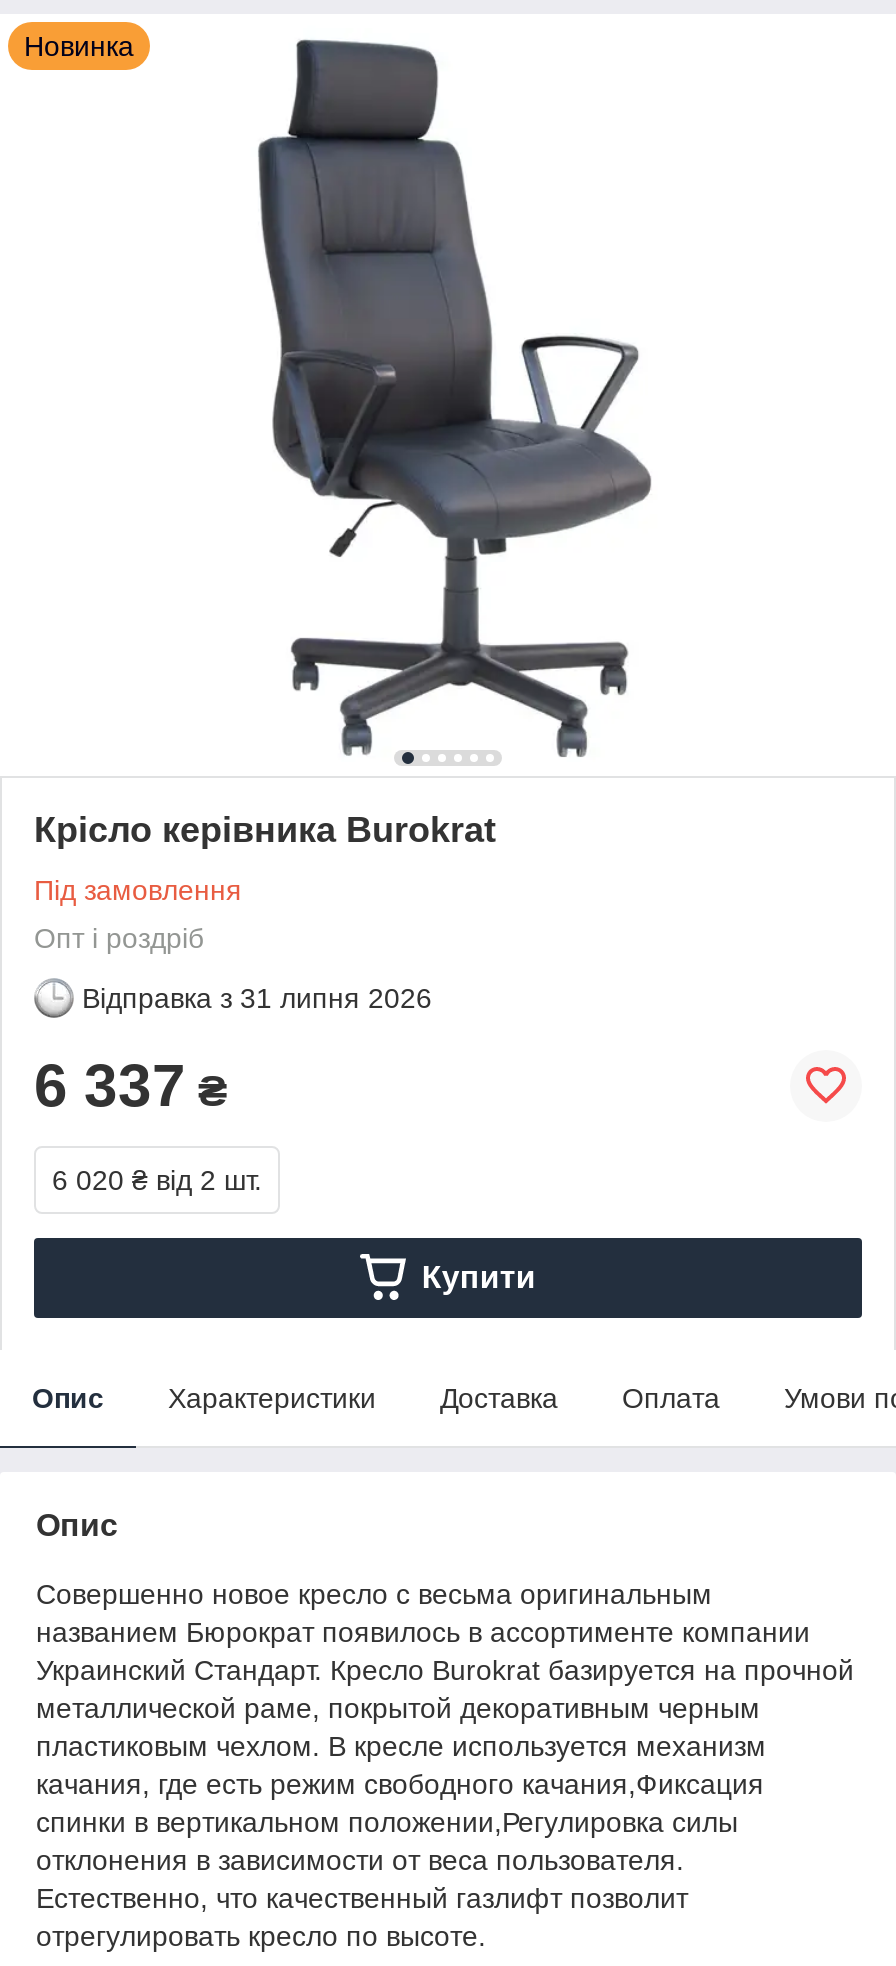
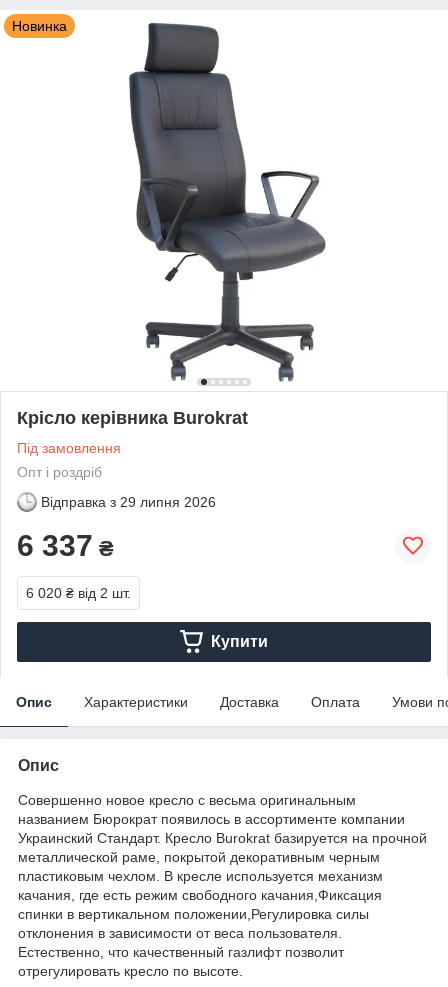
[82,982,432,1014] Відправка з 31 липня 2026 -> [41,494,216,510] Відправка з 29 липня 2026

